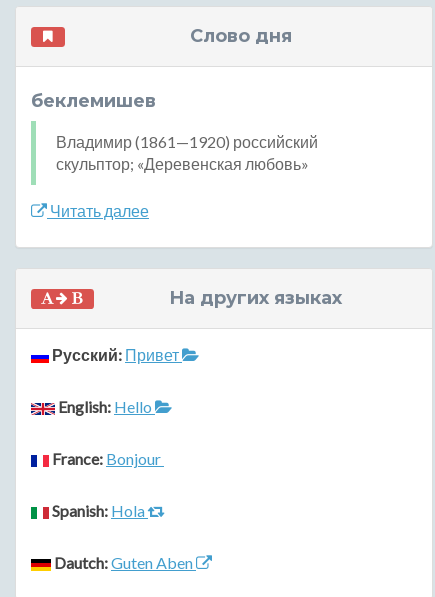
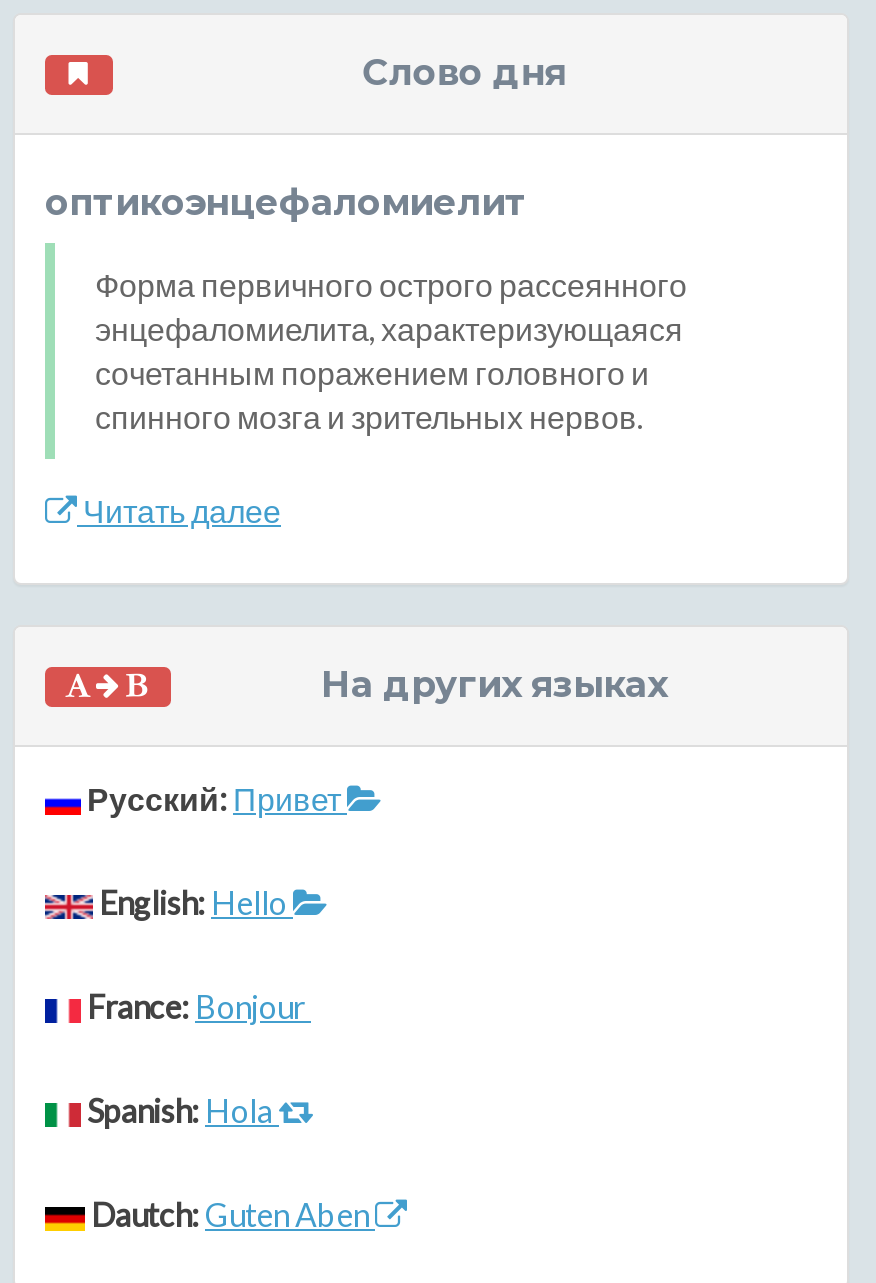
[31,90,156,112] беклемишев -> [45,182,527,226] оптикоэнцефаломиелит
[56,132,318,173] Владимир (1861—1920) российский | скульптор; «Деревенская любовь» -> [95,266,687,436] Форма первичного острого рассеянного | энцефаломиелита, характеризующаяся | сочетанным поражением головного и | спинного мозга и зрительных нервов.

